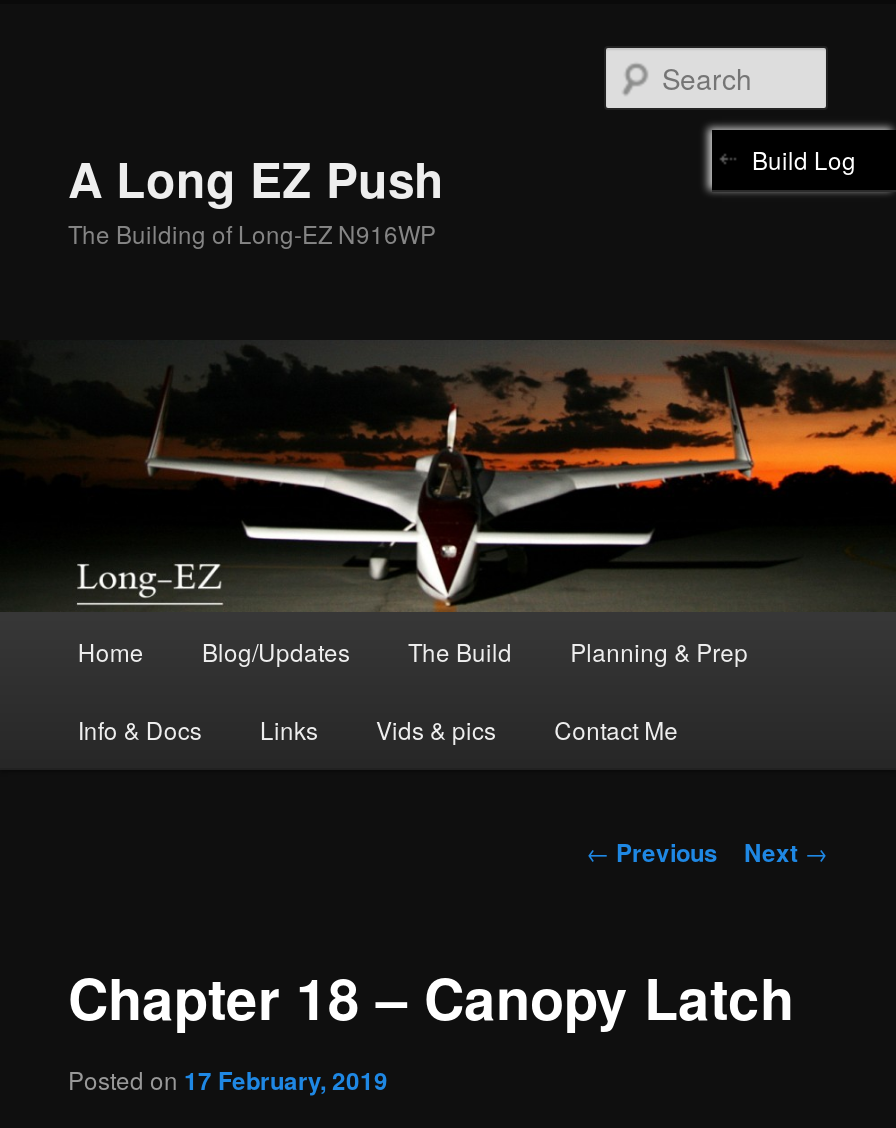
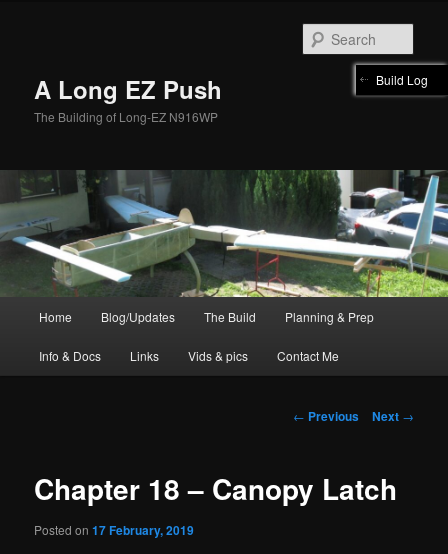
[6,340,890,612] [image] -> [3,169,445,298] [image]

